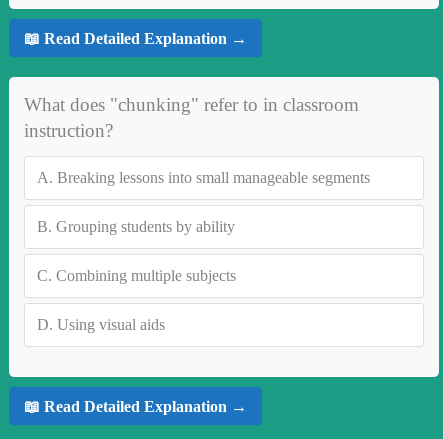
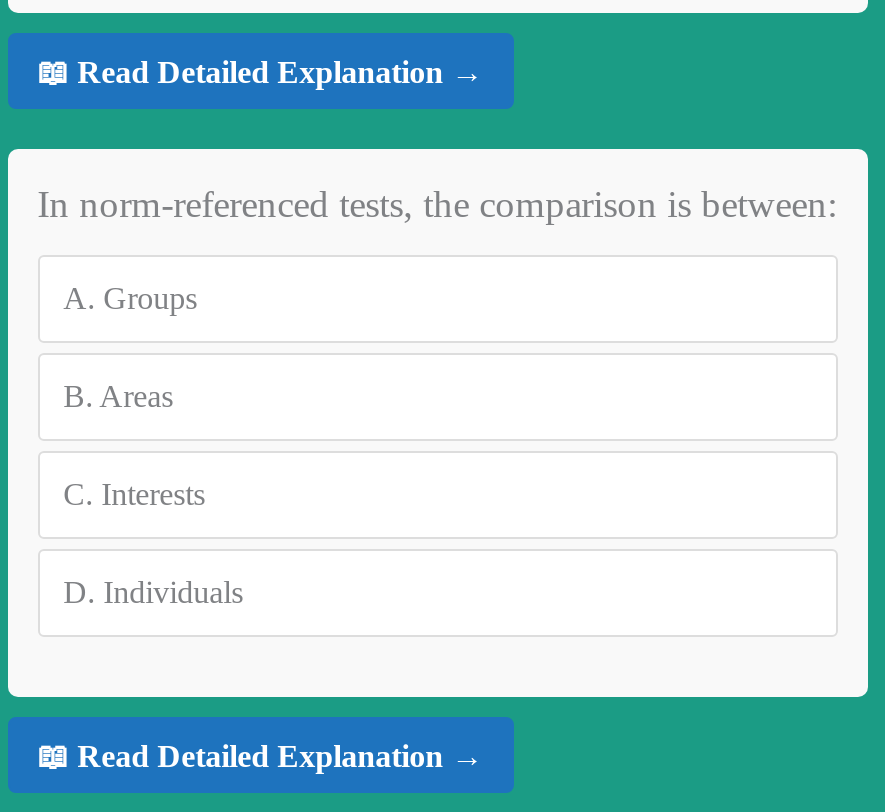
[24,94,359,141] What does "chunking" refer to in classroom | instruction? -> [37,184,837,226] In norm-referenced tests, the comparison is between:
[37,169,370,186] A. Breaking lessons into small manageable segments -> [63,282,197,316] A. Groups
[37,218,235,235] B. Grouping students by ability -> [63,380,173,414] B. Areas
[37,267,236,284] C. Combining multiple subjects -> [63,478,205,512] C. Interests
[37,316,165,333] D. Using visual aids -> [63,576,243,610] D. Individuals

